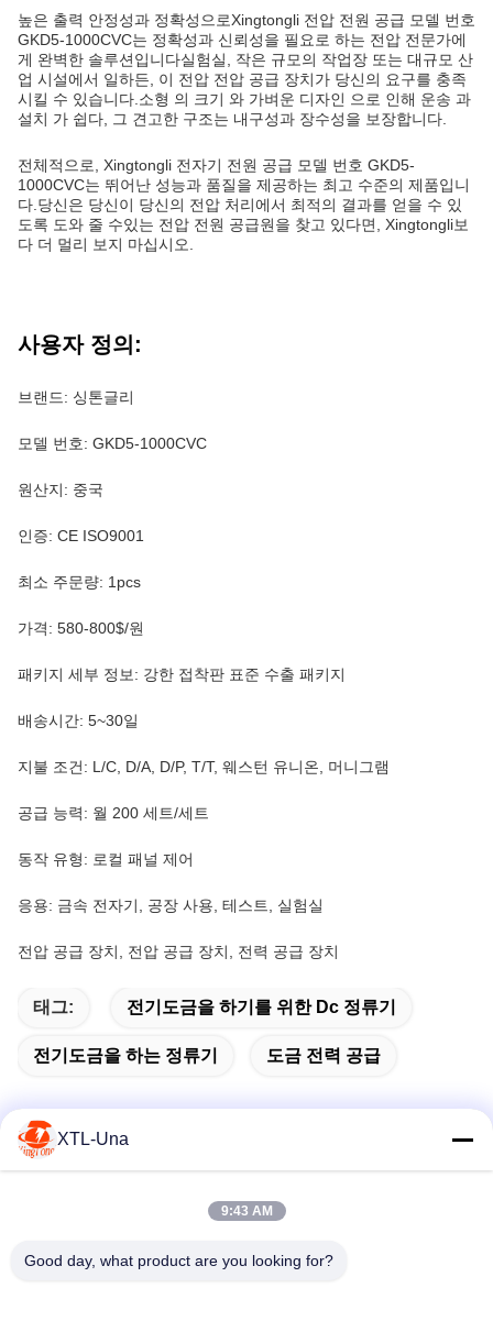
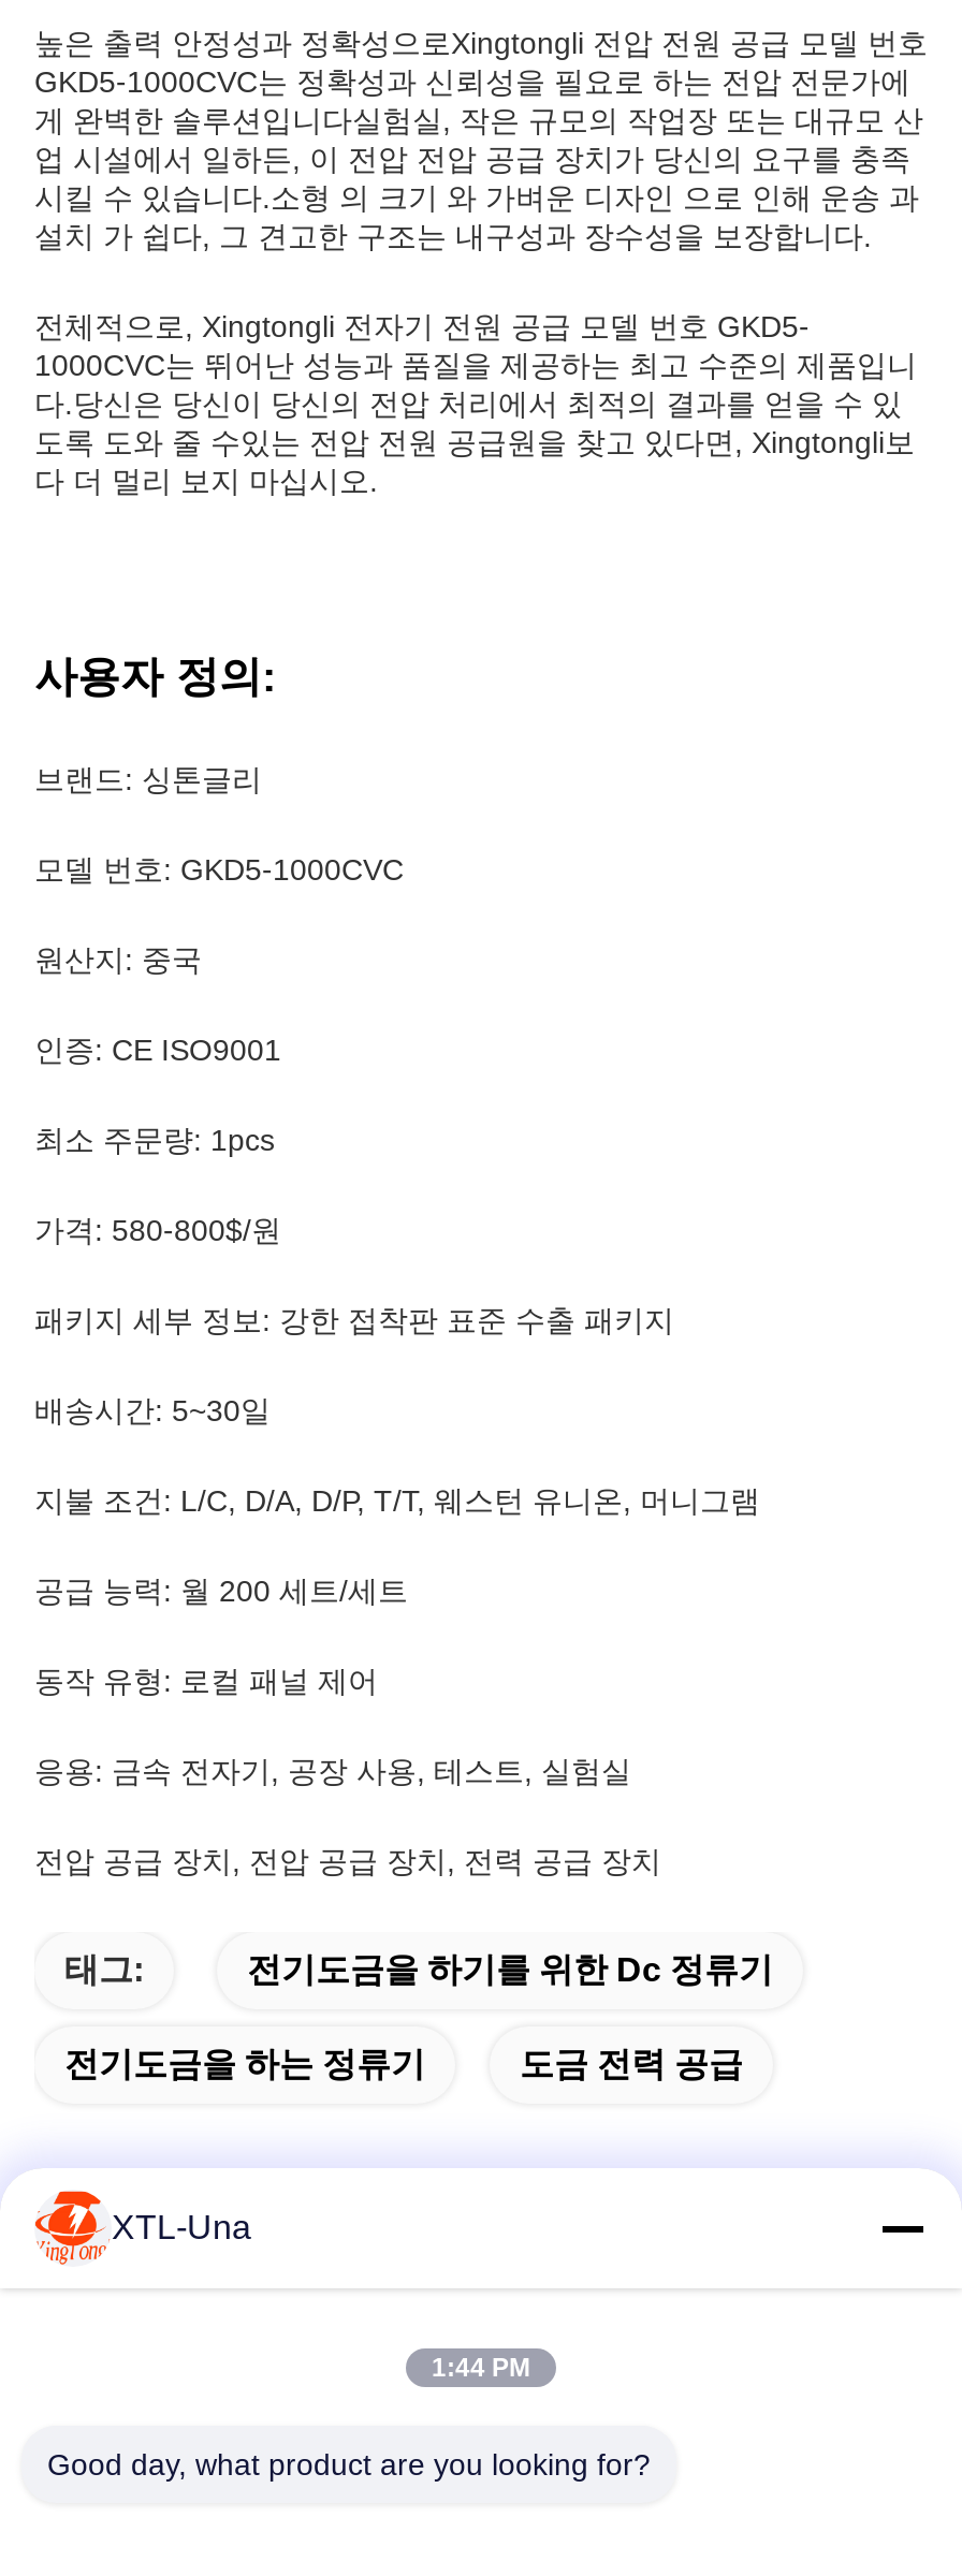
[221,1203,272,1219] 9:43 AM -> [432,2353,530,2383] 1:44 PM

